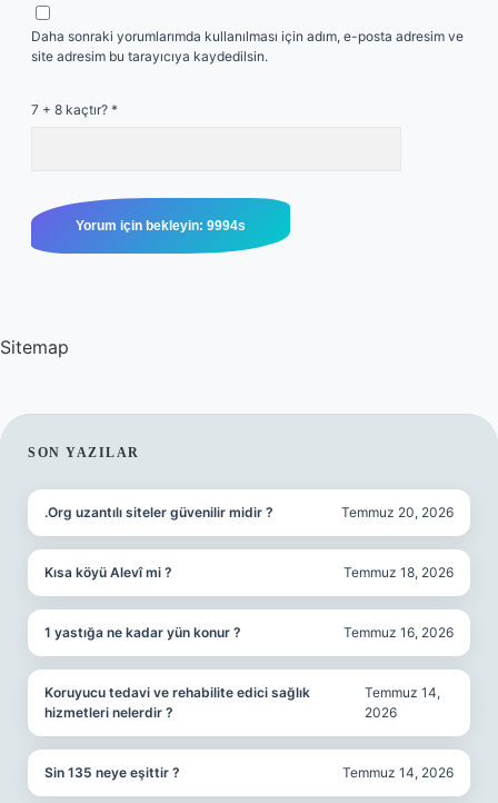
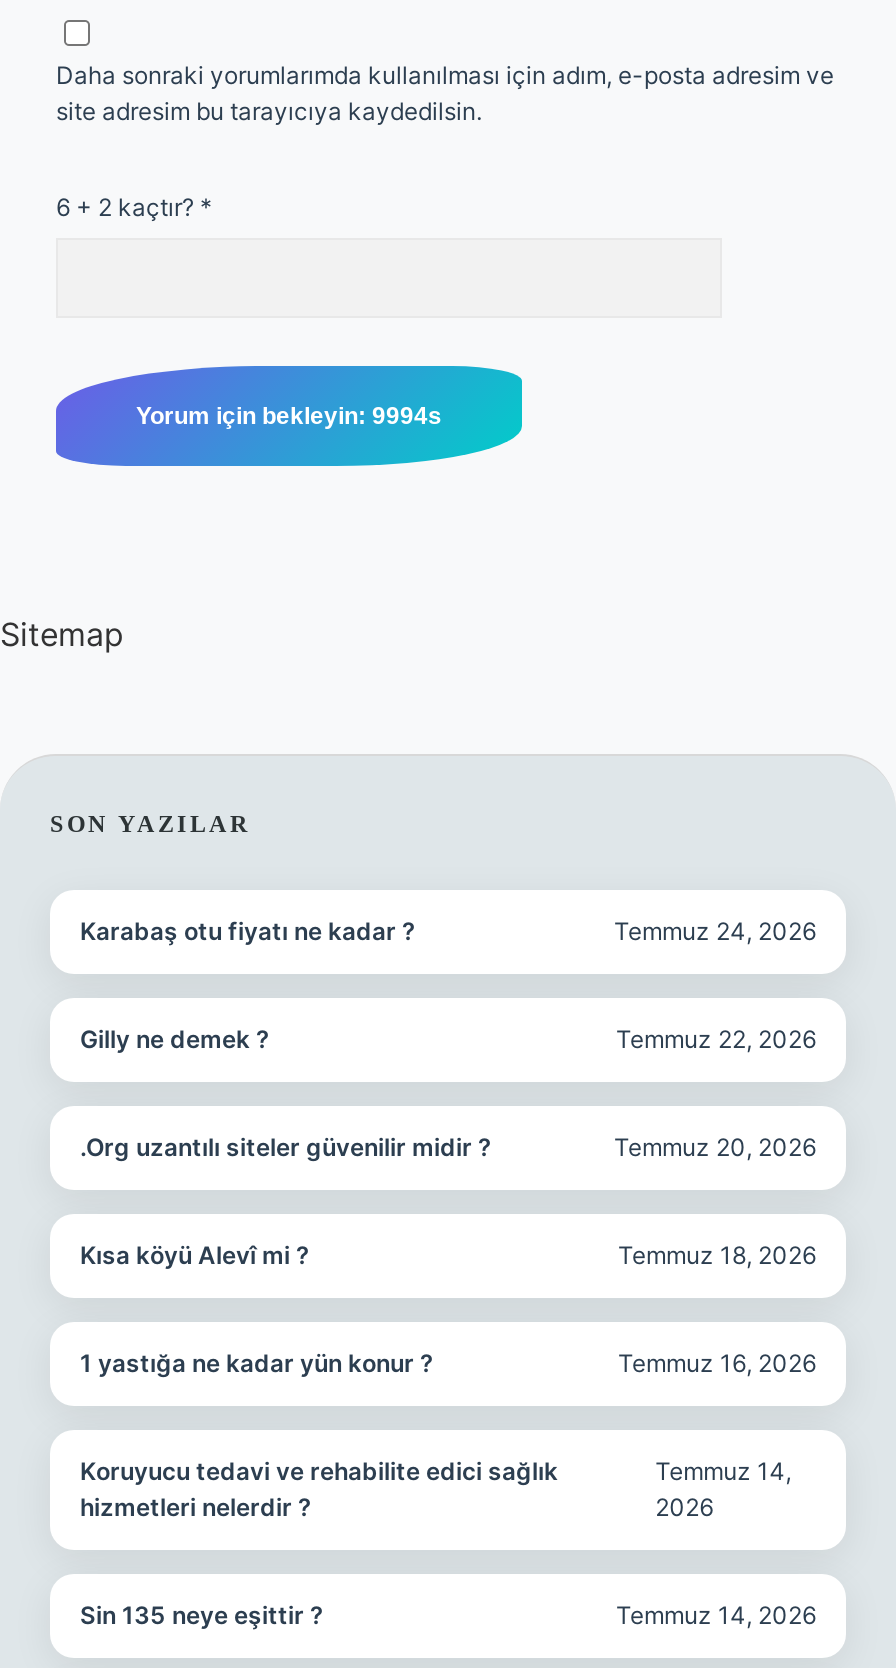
[31,101,118,118] 7 + 8 kaçtır? * -> [56,192,212,222] 6 + 2 kaçtır? *
none -> [80,916,816,946] Karabaş otu fiyatı ne kadar ? | Temmuz 24, 2026
none -> [80,1024,816,1054] Gilly ne demek ? | Temmuz 22, 2026

